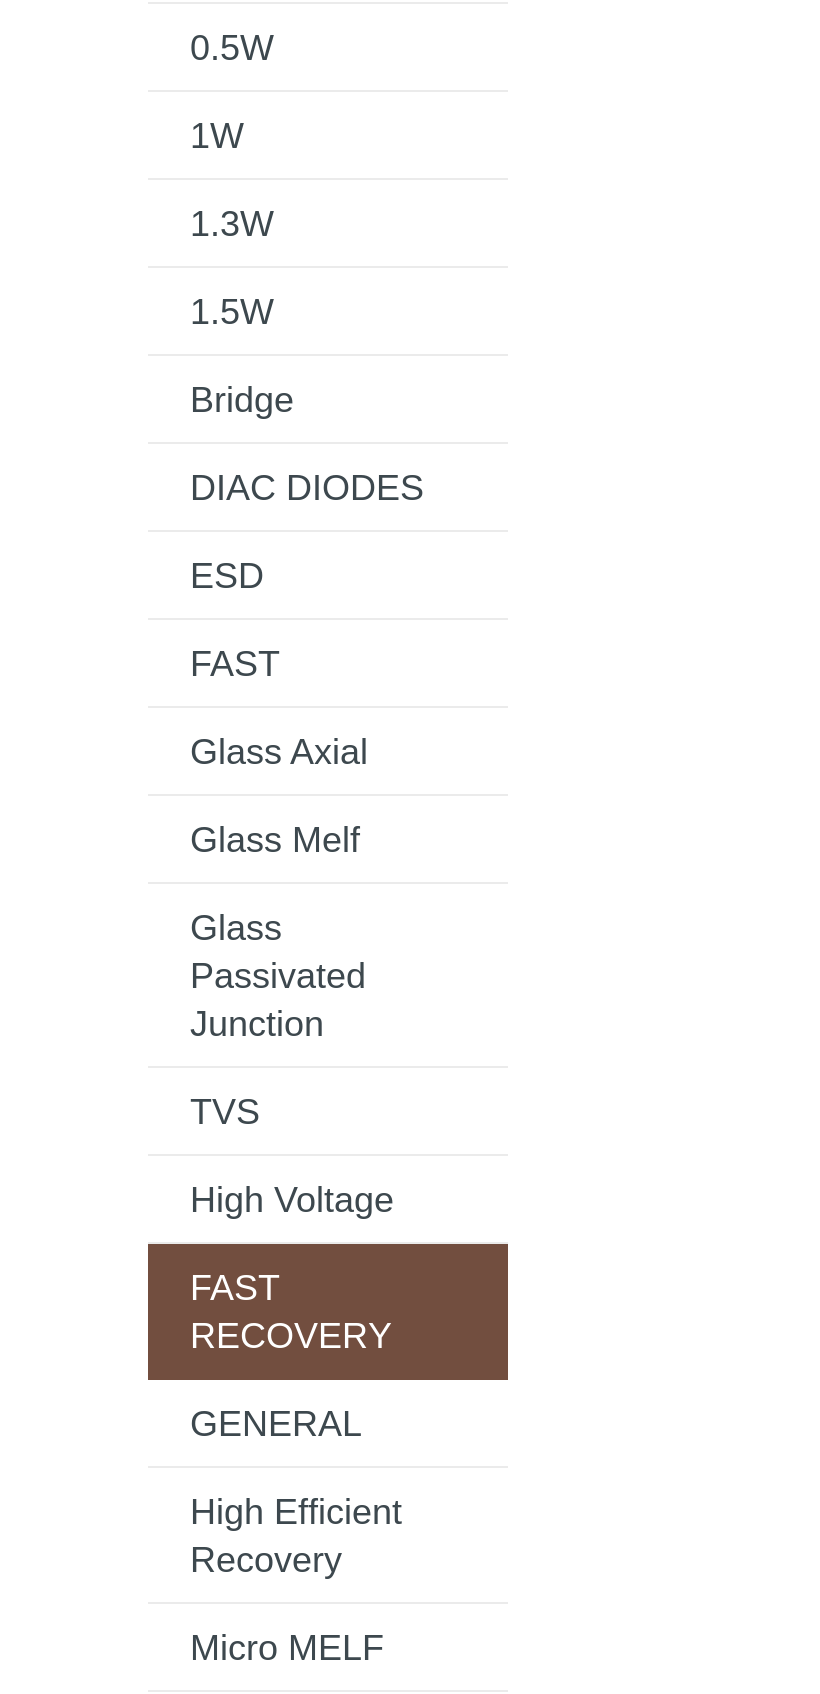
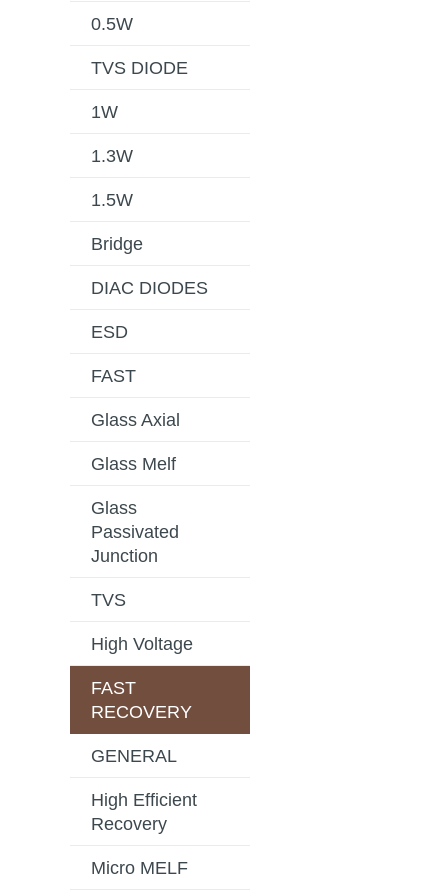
none -> [91,58,188,78] TVS DIODE

